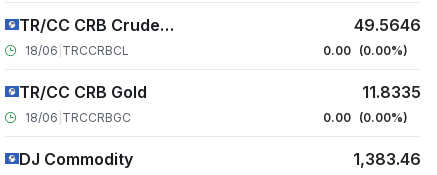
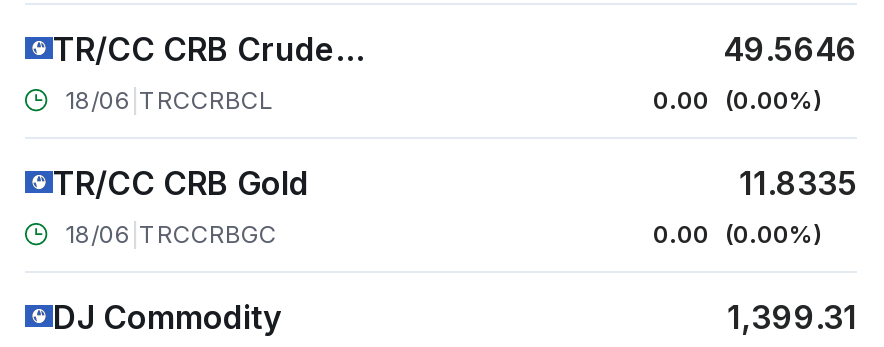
[353,149,421,169] 1,383.46 -> [727,297,857,337] 1,399.31

